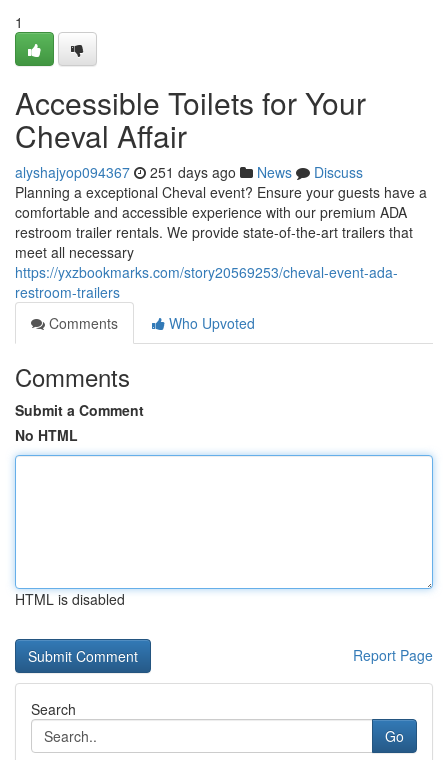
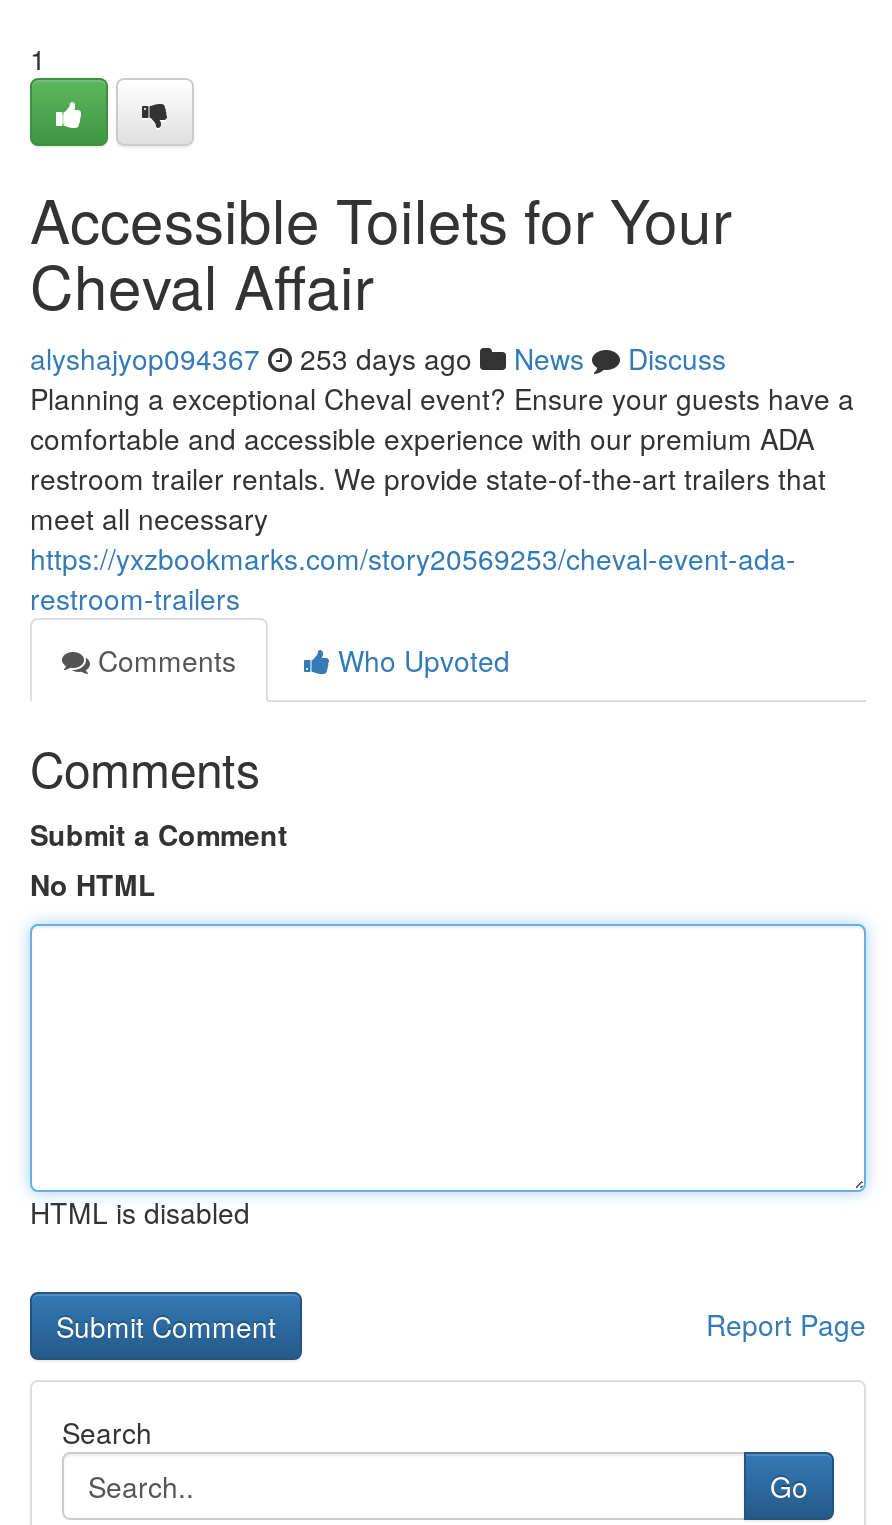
[15,162,363,182] alyshajyop094367 251 days ago News Discuss -> [30,338,726,378] alyshajyop094367 253 days ago News Discuss

